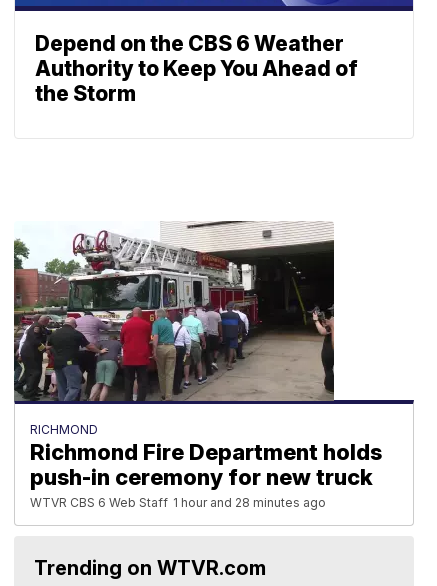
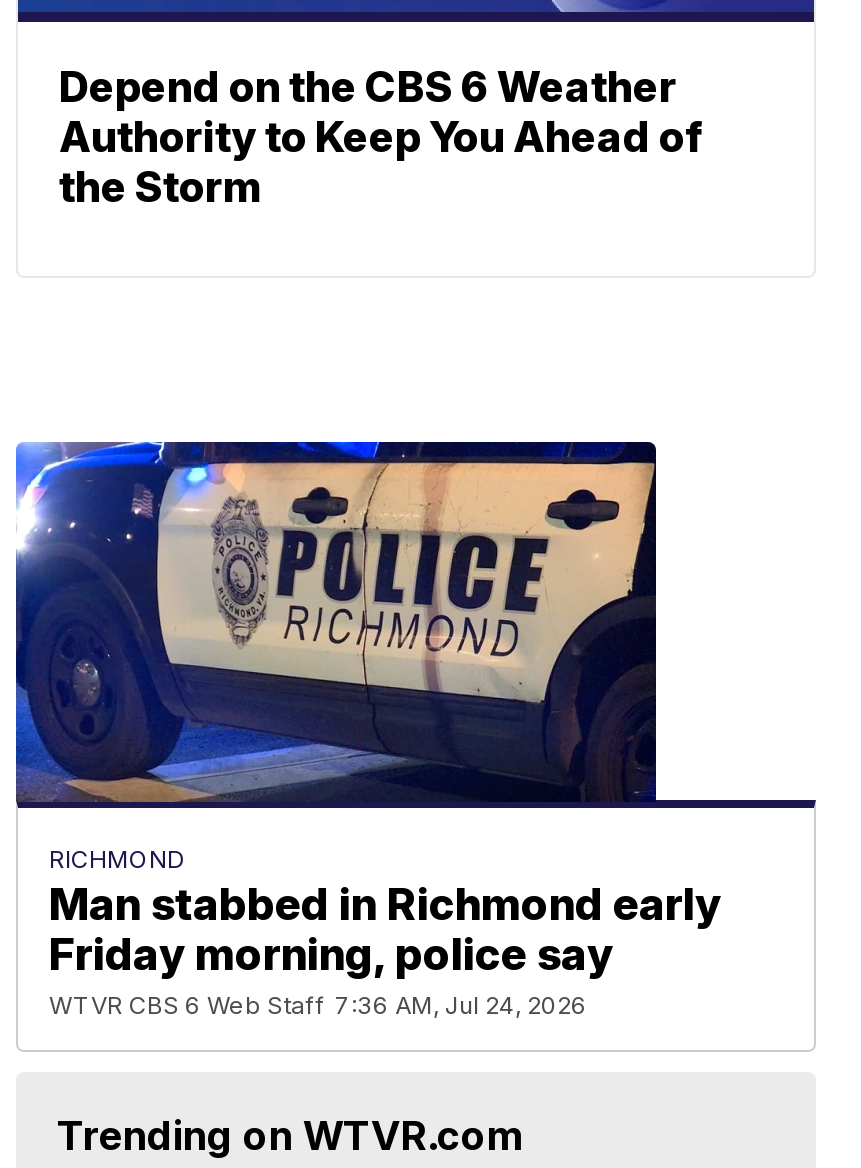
[13,220,382,510] [image] | Richmond Fire Department holds | push-in ceremony for new truck | WTVR CBS 6 Web Staff 1 hour and 28 minutes ago -> [14,440,721,1019] [image] | Man stabbed in Richmond early | Friday morning, police say | WTVR CBS 6 Web Staff 7:36 AM, Jul 24, 2026

